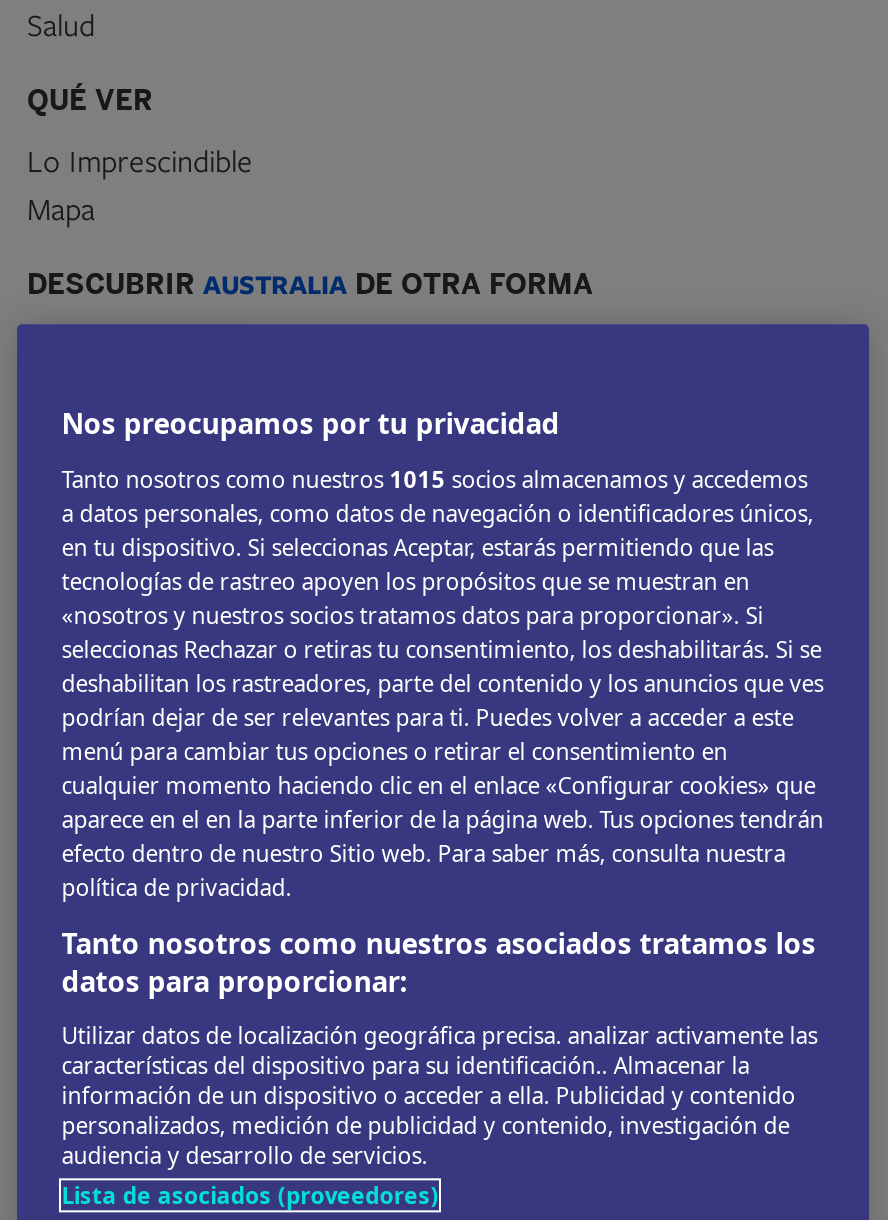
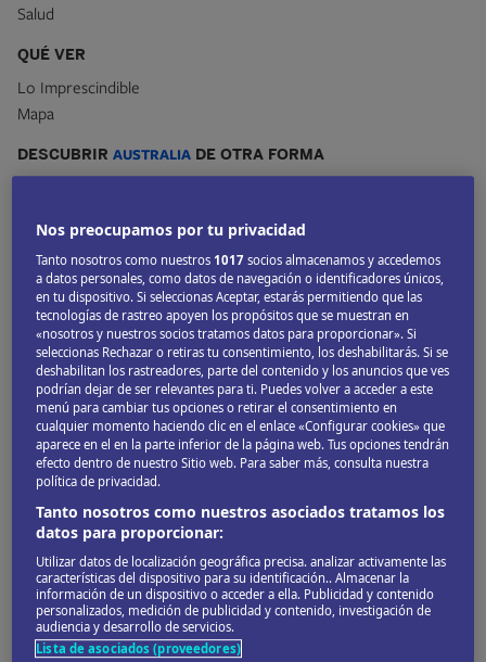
[61,465,807,495] Tanto nosotros como nuestros 1015 socios almacenamos y accedemos -> [36,252,441,269] Tanto nosotros como nuestros 1017 socios almacenamos y accedemos

